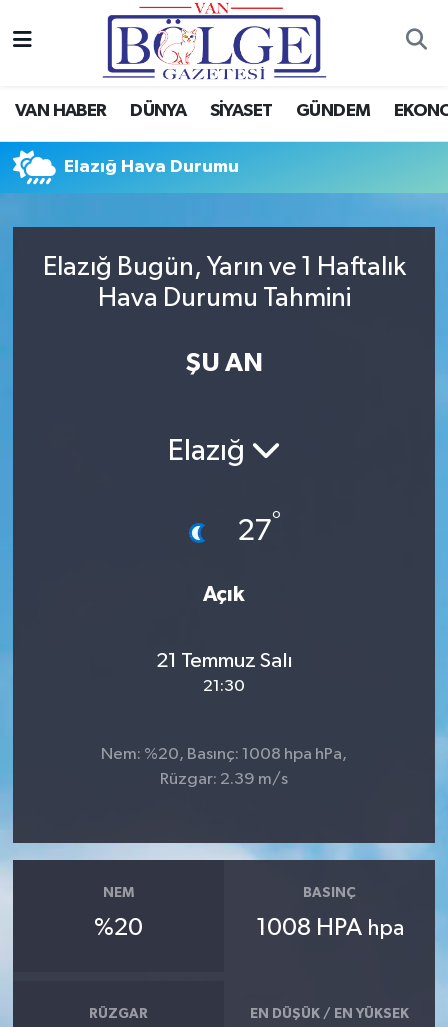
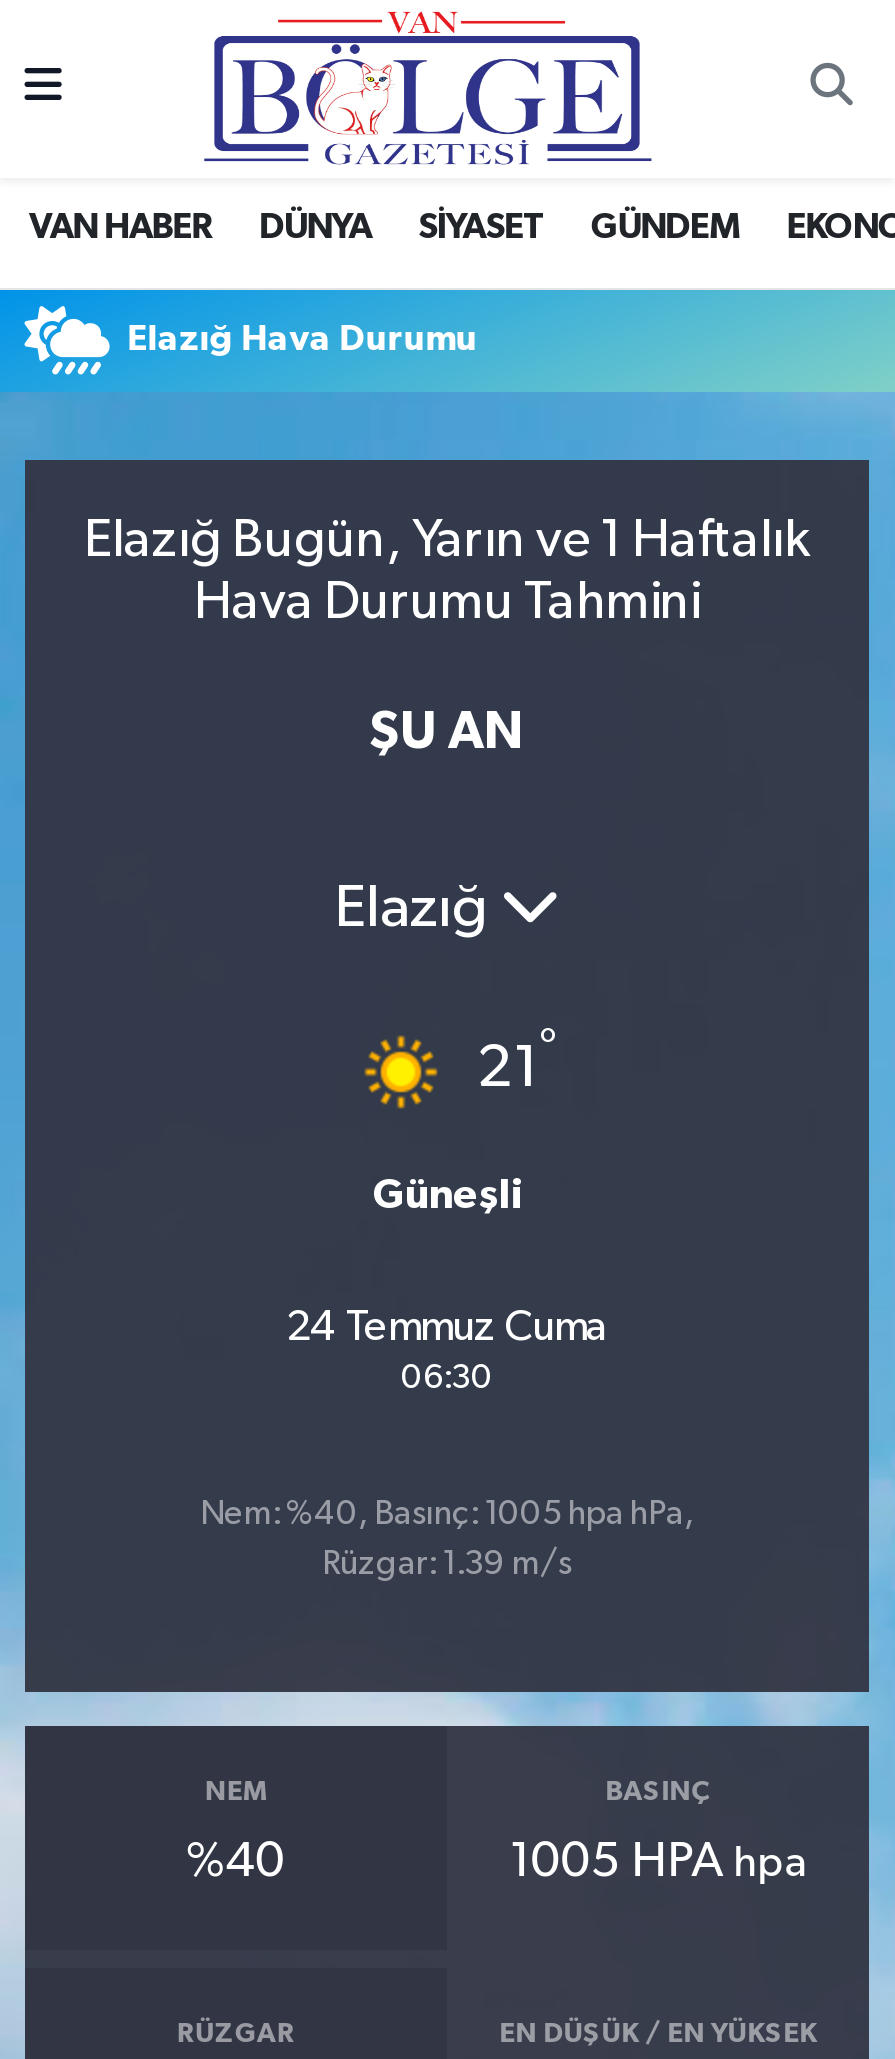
[184,510,281,550] [image] | 27° -> [363,1027,557,1110] [image] | 21°
[203,583,245,604] Açık -> [373,1173,521,1215] Güneşli
[155,650,292,695] 21 Temmuz Salı | 21:30 -> [286,1306,608,1396] 24 Temmuz Cuma | 06:30
[101,745,347,762] Nem: %20, Basınç: 1008 hpa hPa, -> [200,1497,694,1531] Nem: %40, Basınç: 1005 hpa hPa,
[160,770,288,787] Rüzgar: 2.39 m/s -> [322,1547,572,1581] Rüzgar: 1.39 m/s
[94,915,143,939] %20 -> [186,1837,286,1885] %40
[256,915,404,939] 1008 HPA hpa -> [509,1837,807,1885] 1005 HPA hpa

